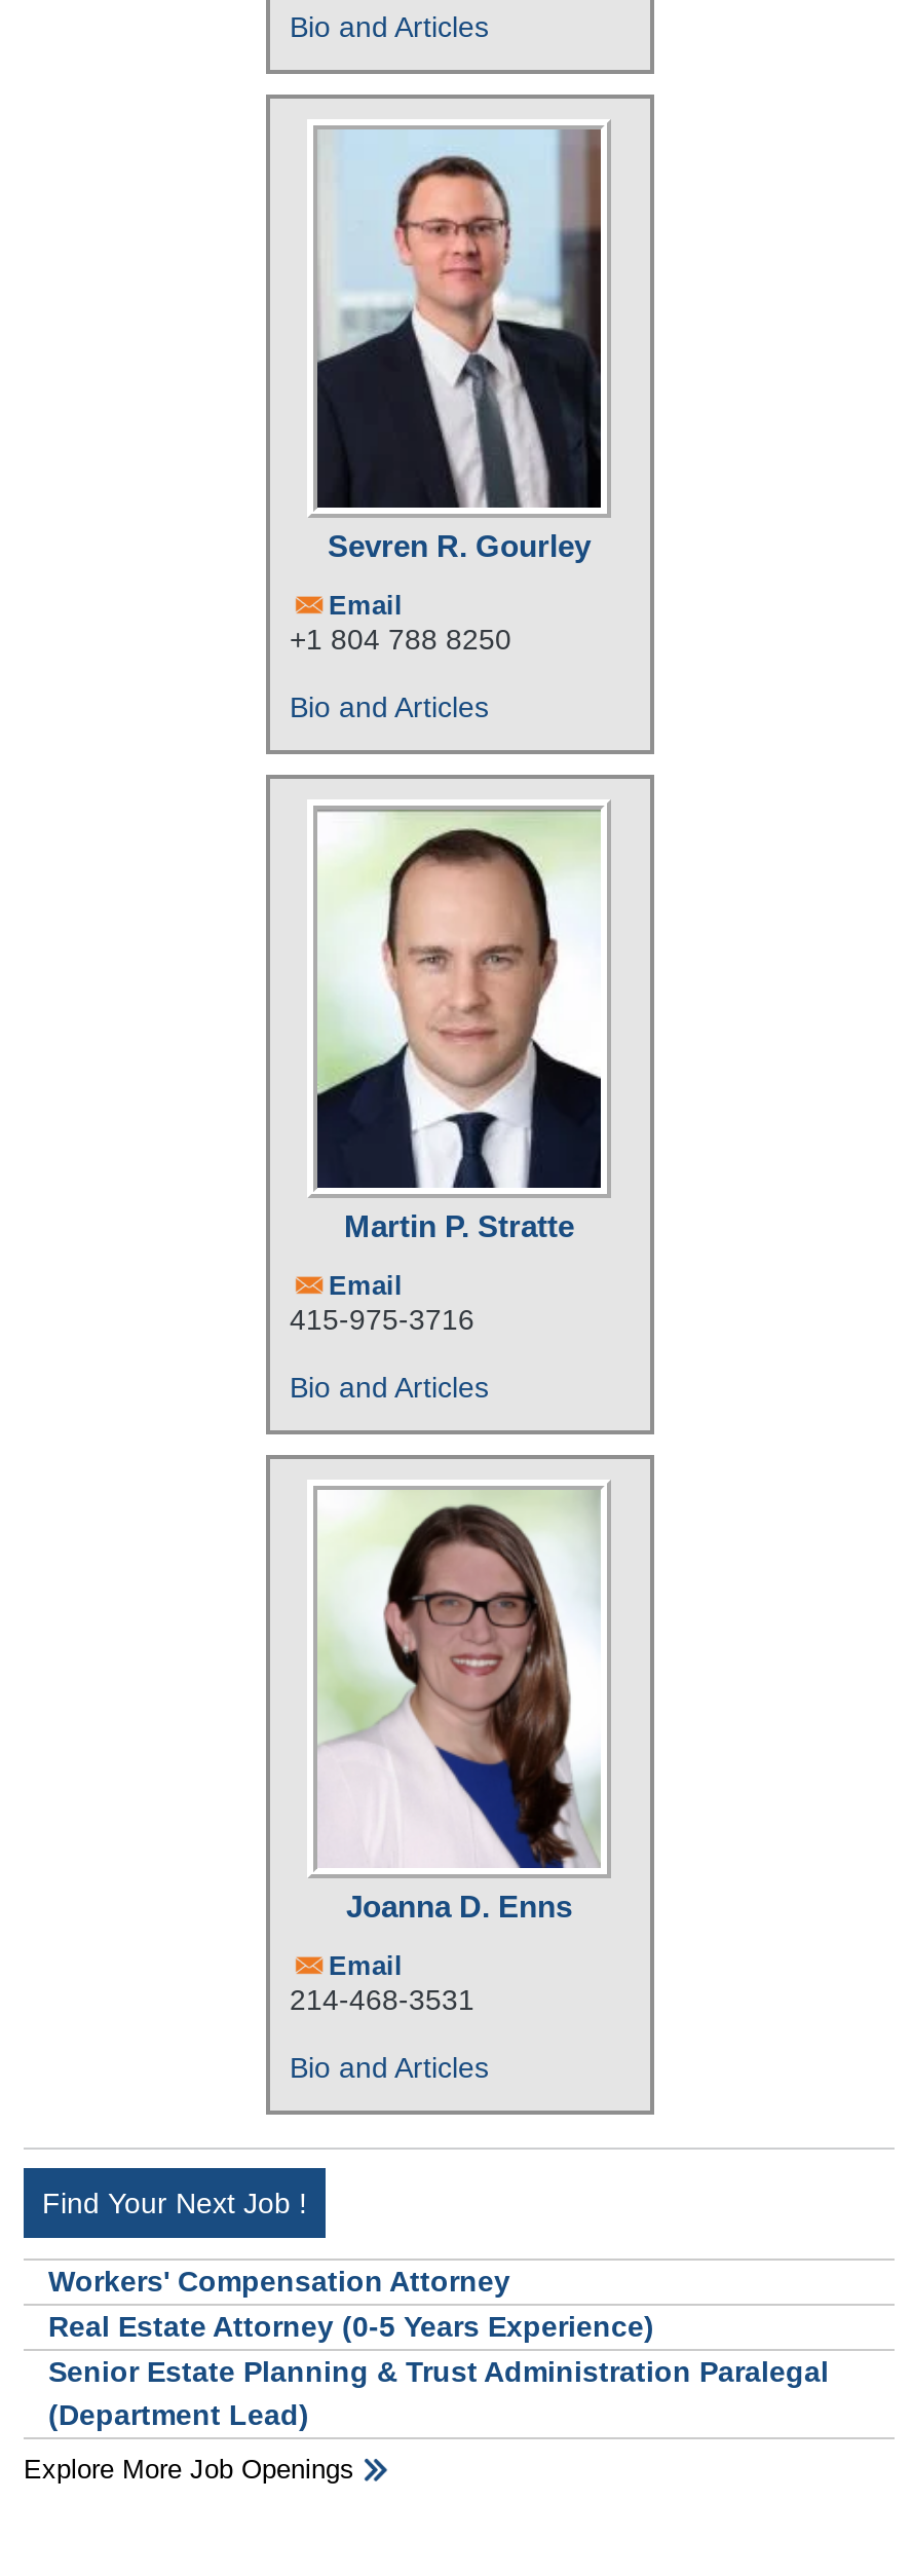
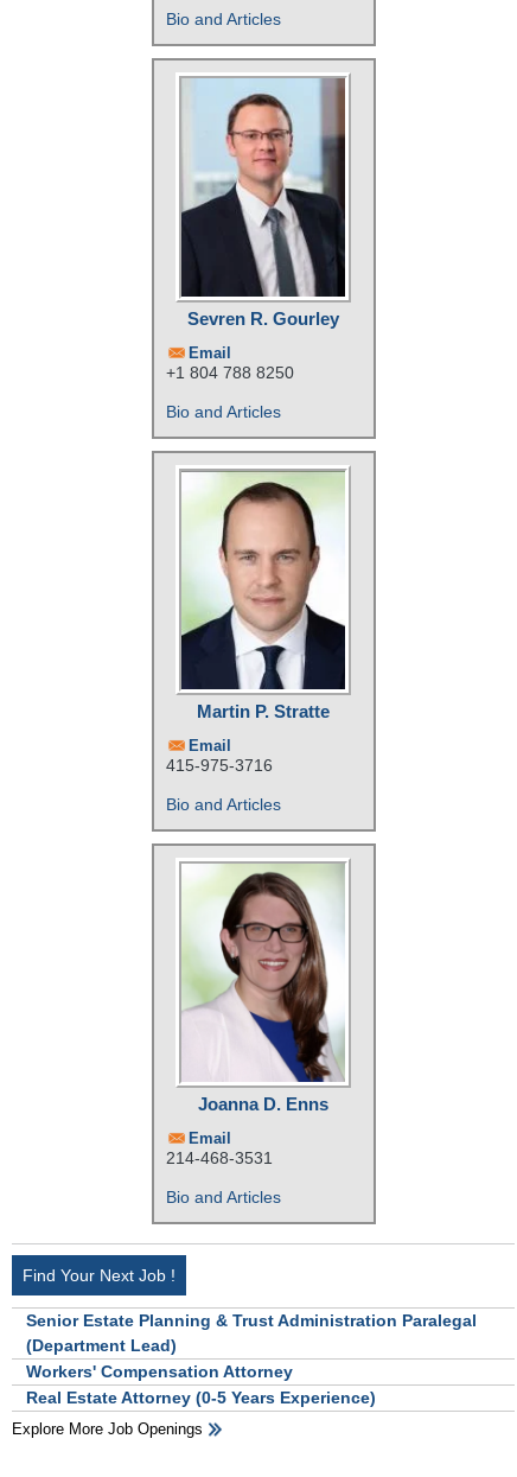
moved [48,2266,654,2344] -> [26,1363,376,1408]: Workers' Compensation Attorney | Real Estate Attorney (0-5 Years Experience)
moved [48,2356,829,2432] -> [26,1312,477,1355]: Senior Estate Planning & Trust Administration Paralegal | (Department Lead)

